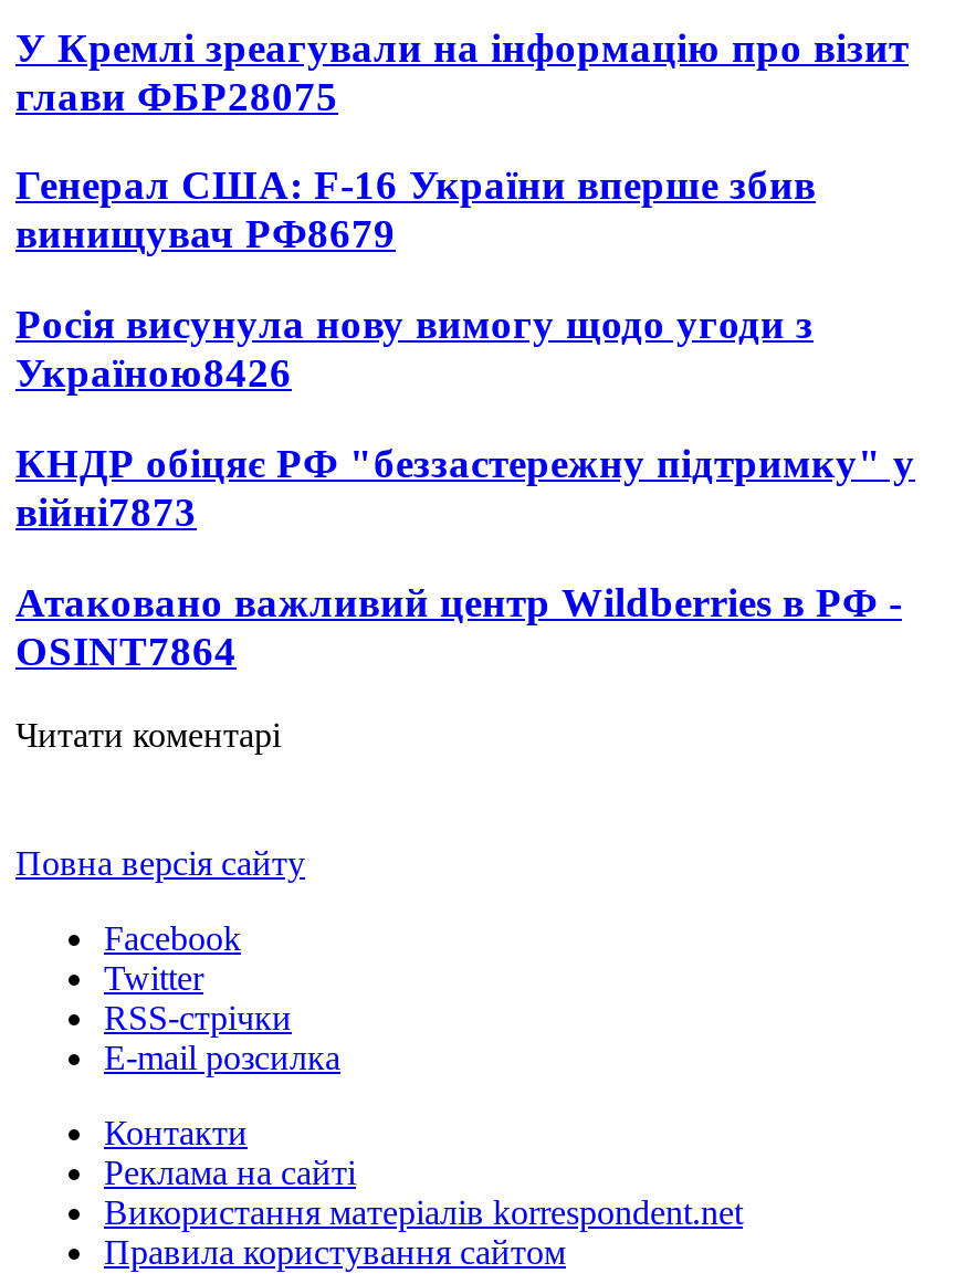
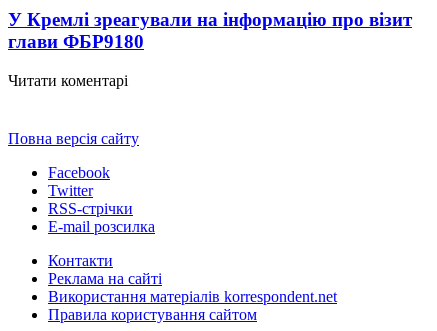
[15,72,915,673] глави ФБР28075 | Генерал США: F-16 України вперше збив | винищувач РФ8679 | Росія висунула нову вимогу щодо угоди з | Україною8426 | КНДР обіцяє РФ "беззастережну підтримку" у | війні7873 | Атаковано важливий центр Wildberries в РФ - | OSINT7864 -> [8,31,144,52] глави ФБР9180

